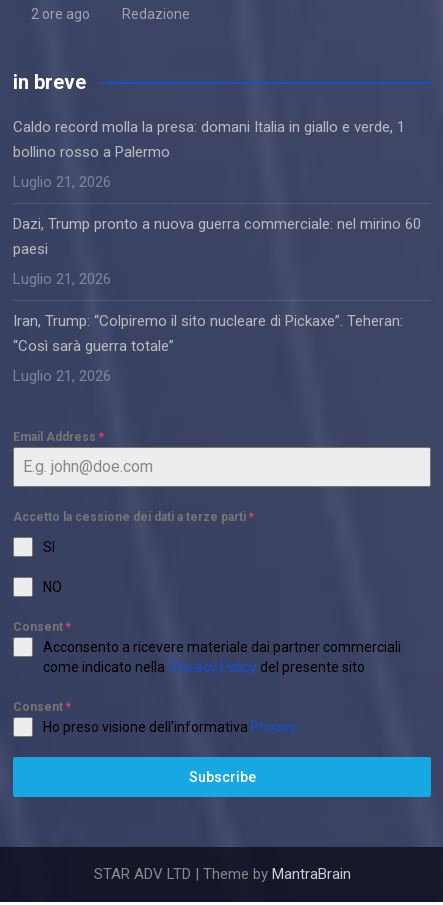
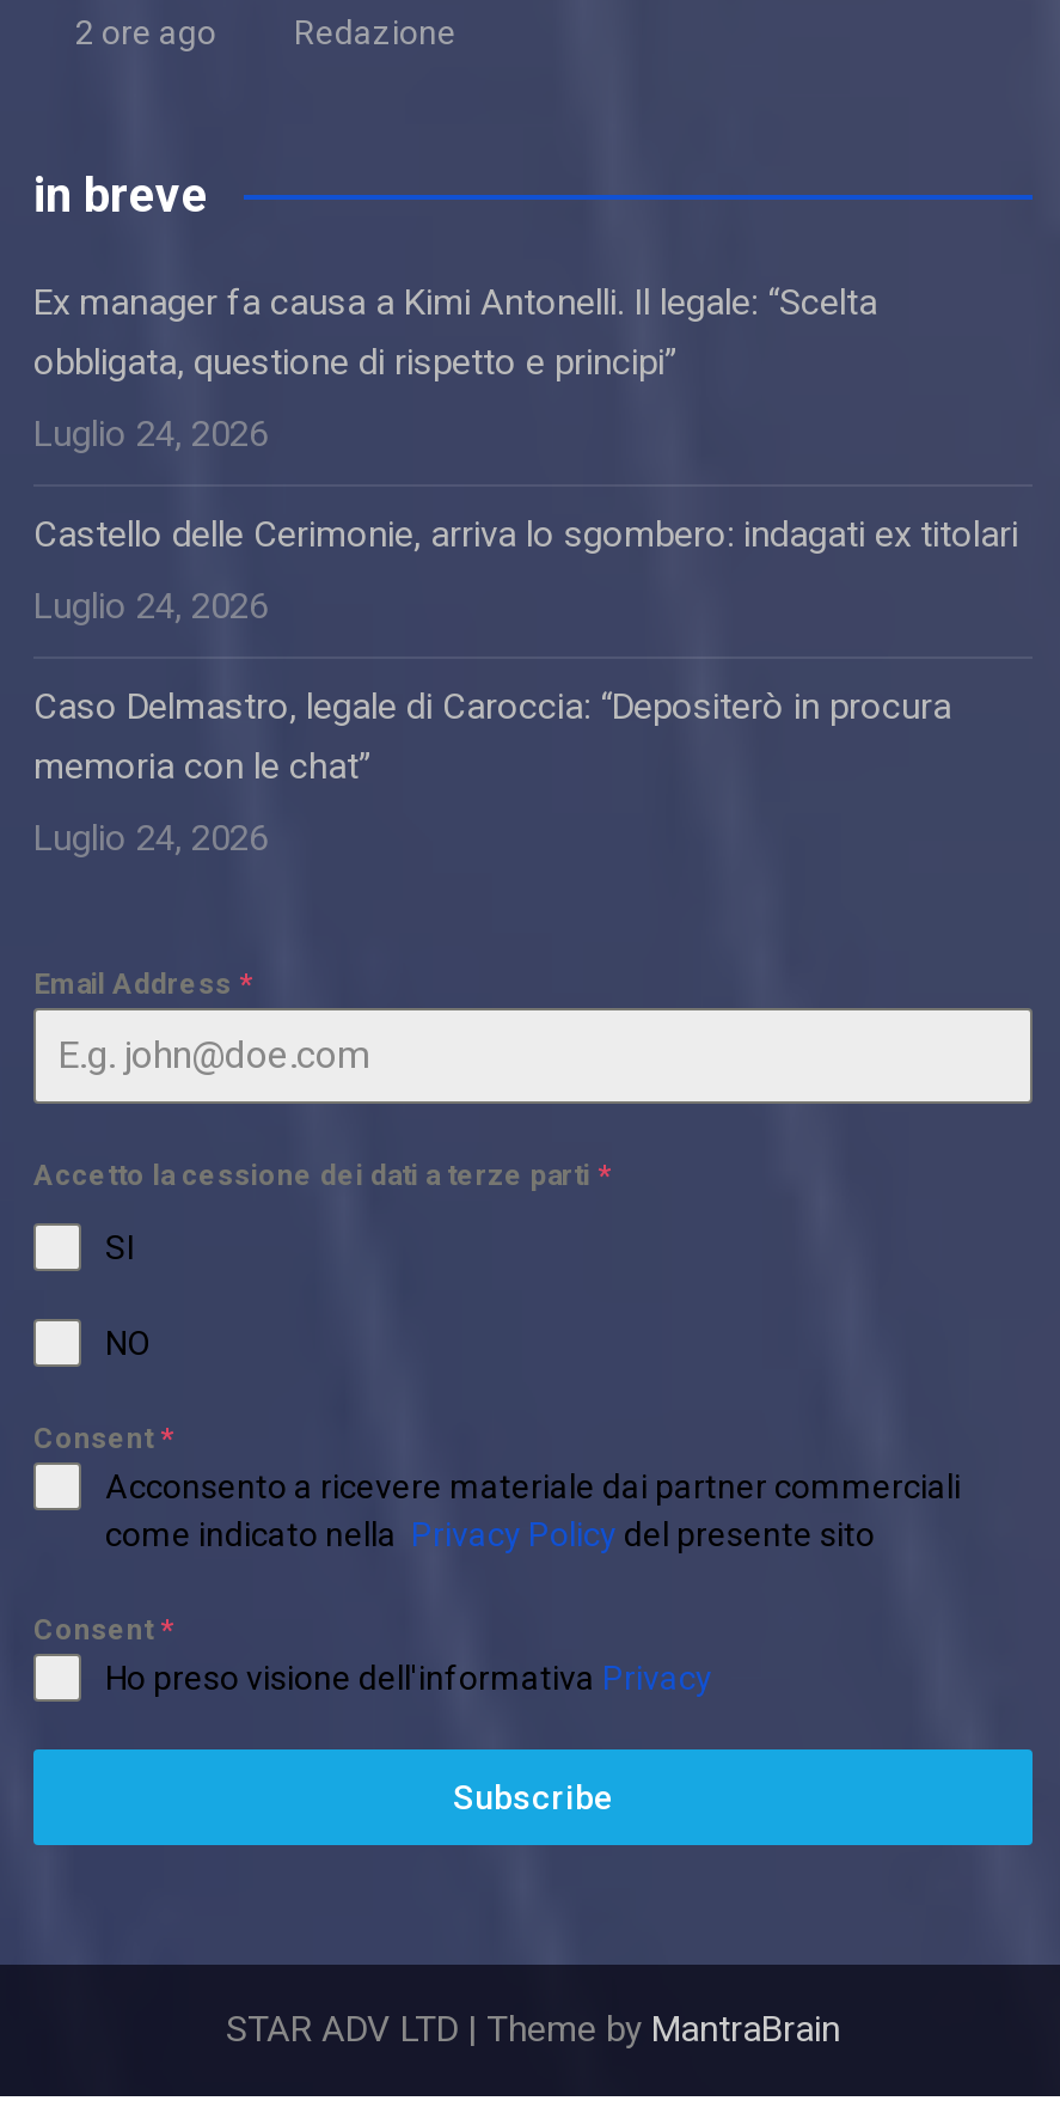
[13,118,405,161] Caldo record molla la presa: domani Italia in giallo e verde, 1 | bollino rosso a Palermo -> [33,281,877,384] Ex manager fa causa a Kimi Antonelli. Il legale: “Scelta | obbligata, questione di rispetto e principi”
[13,173,111,191] Luglio 21, 2026 -> [33,413,268,456] Luglio 24, 2026
[13,215,421,258] Dazi, Trump pronto a nuova guerra commerciale: nel mirino 60 | paesi -> [33,513,1018,556] Castello delle Cerimonie, arriva lo sgombero: indagati ex titolari
[13,270,111,288] Luglio 21, 2026 -> [33,585,268,628] Luglio 24, 2026
[13,312,403,355] Iran, Trump: “Colpiremo il sito nucleare di Pickaxe”. Teheran: | “Così sarà guerra totale” -> [33,685,951,788] Caso Delmastro, legale di Caroccia: “Depositerò in procura | memoria con le chat”
[13,367,111,385] Luglio 21, 2026 -> [33,817,268,860] Luglio 24, 2026

